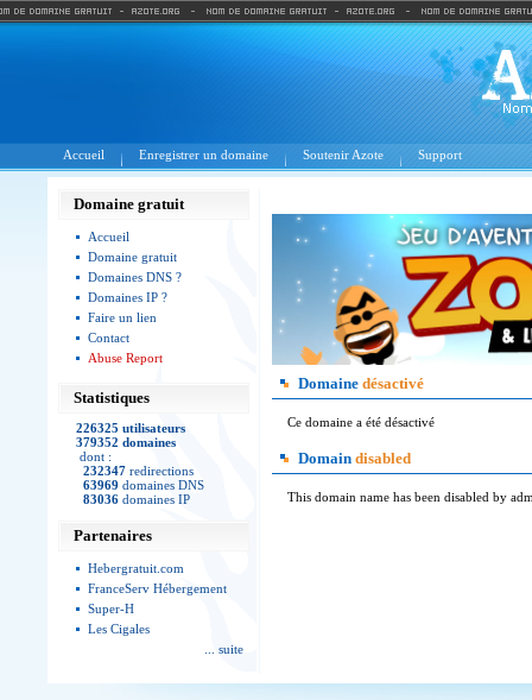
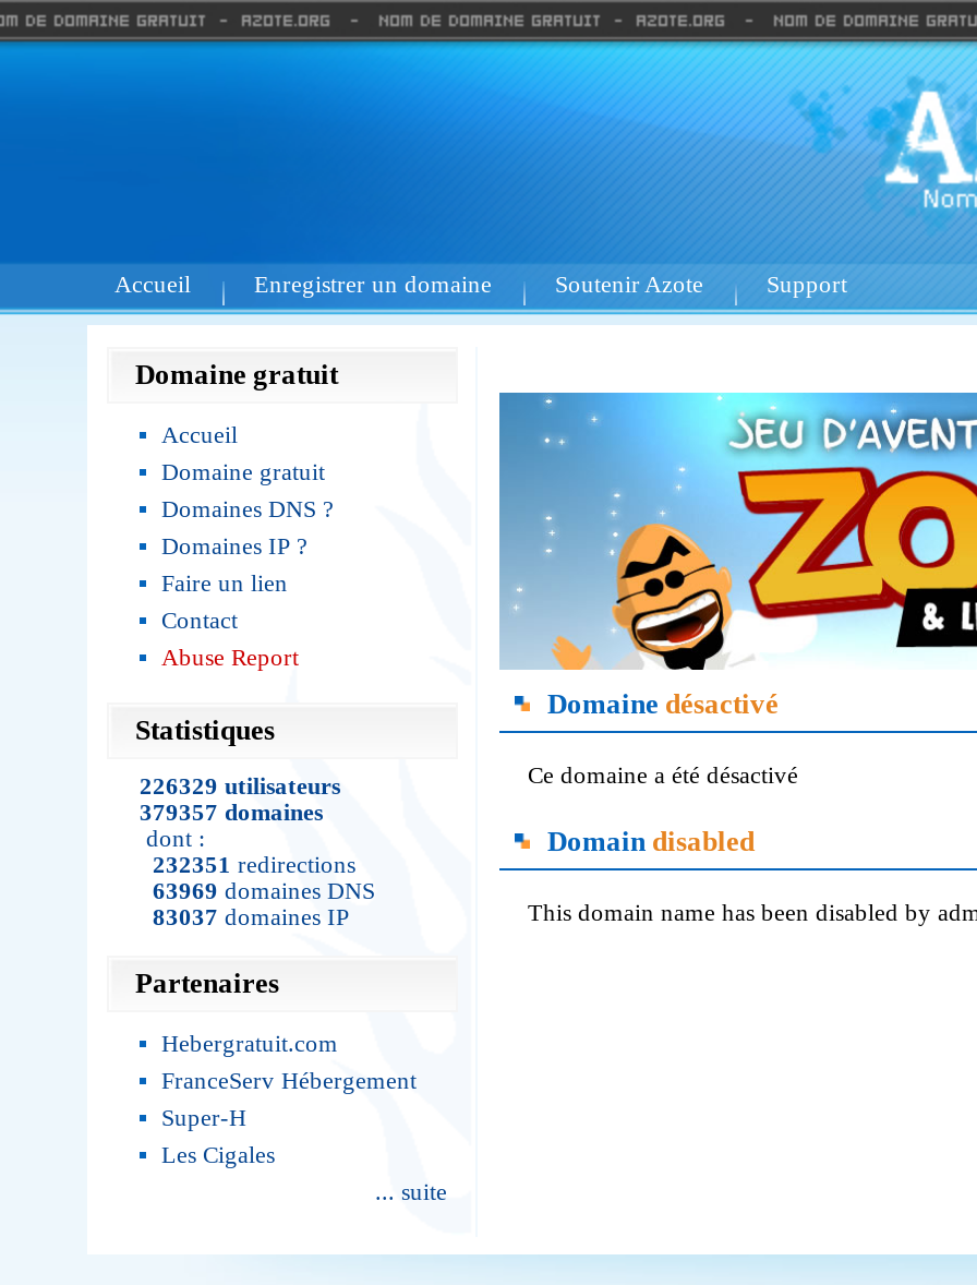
[76,421,185,435] 226325 utilisateurs -> [140,772,340,798] 226329 utilisateurs
[76,435,176,449] 379352 domaines -> [140,798,323,825] 379357 domaines
[83,463,194,478] 232347 redirections -> [153,851,355,877] 232351 redirections
[83,492,190,506] 83036 domaines IP -> [153,903,349,929] 83037 domaines IP

